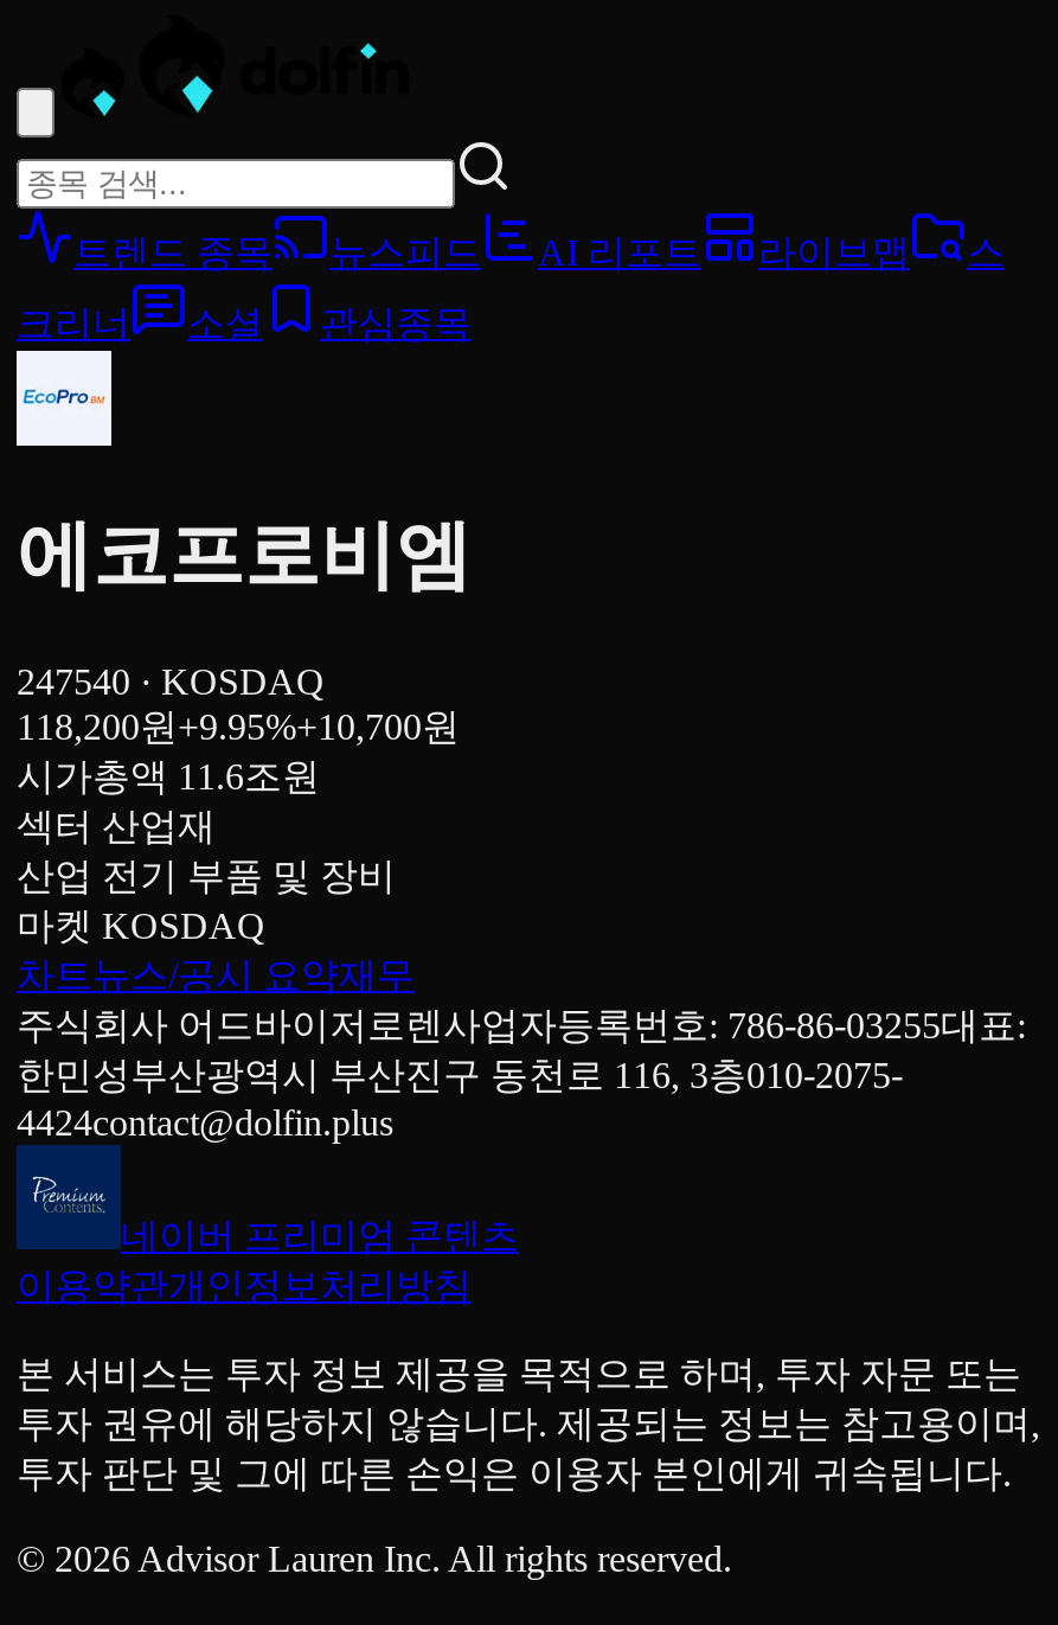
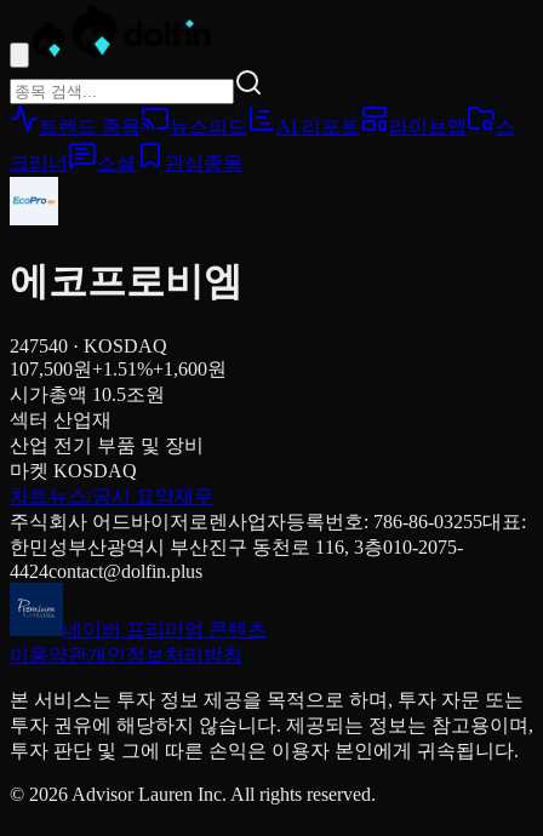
[17,706,460,796] 118,200원 +9.95%+10,700원 | 시가총액 11.6조원 -> [10,359,227,405] 107,500원 +1.51%+1,600원 | 시가총액 10.5조원

